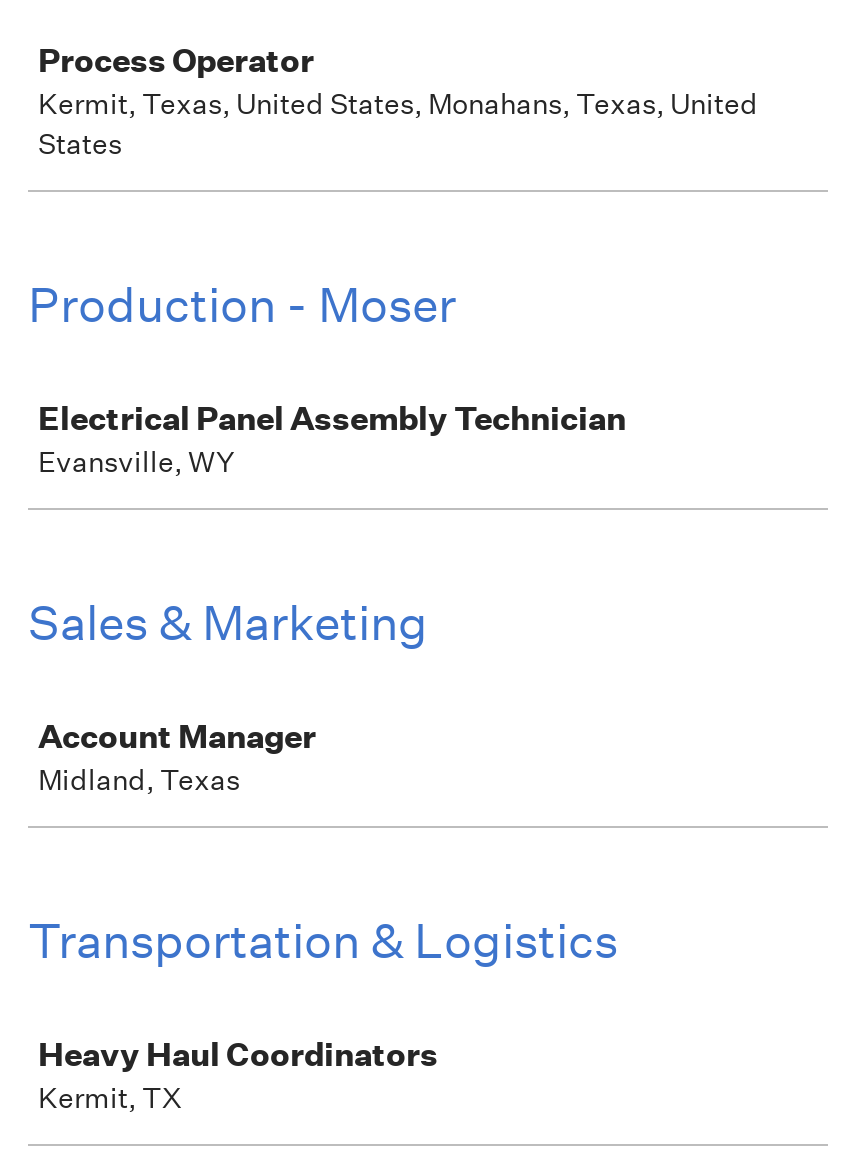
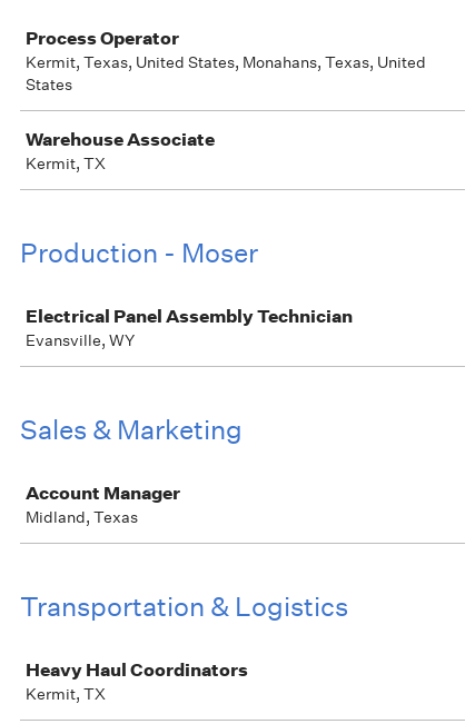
none -> [26,128,215,173] Warehouse Associate | Kermit, TX

